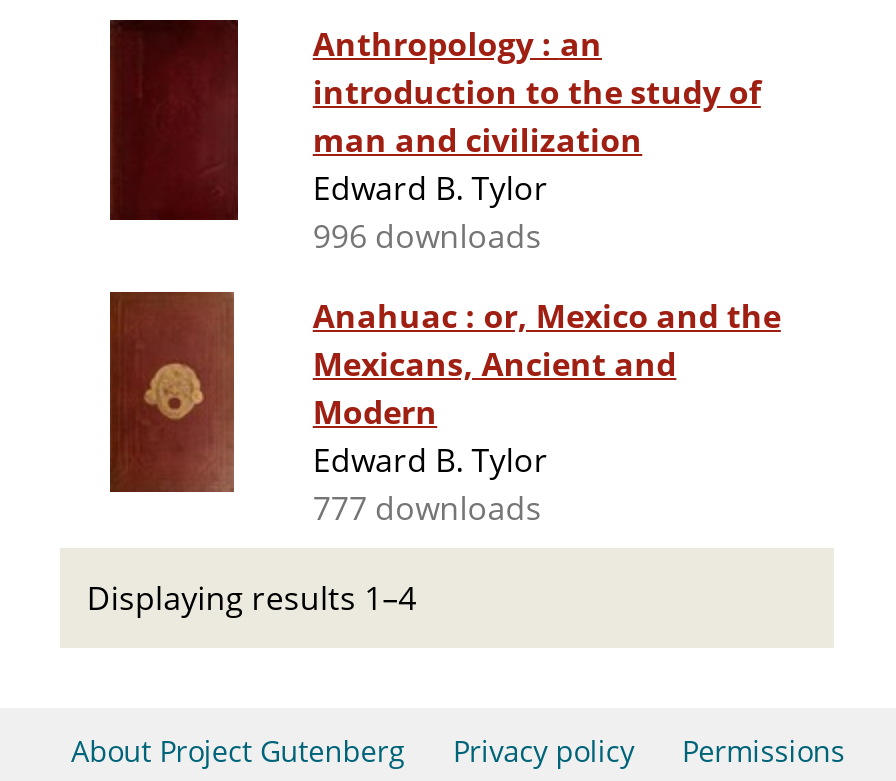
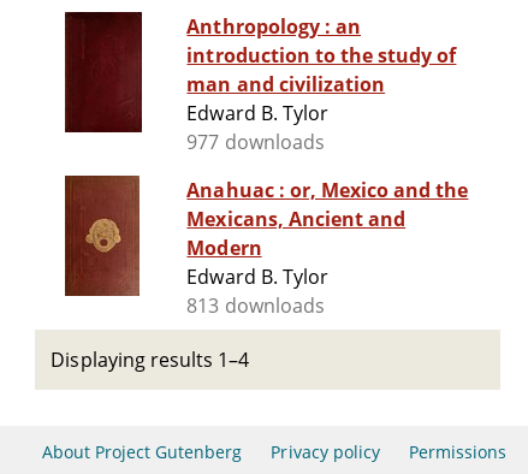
[313,214,542,258] 996 downloads -> [187,129,325,155] 977 downloads
[313,486,542,530] 777 downloads -> [187,293,325,319] 813 downloads

